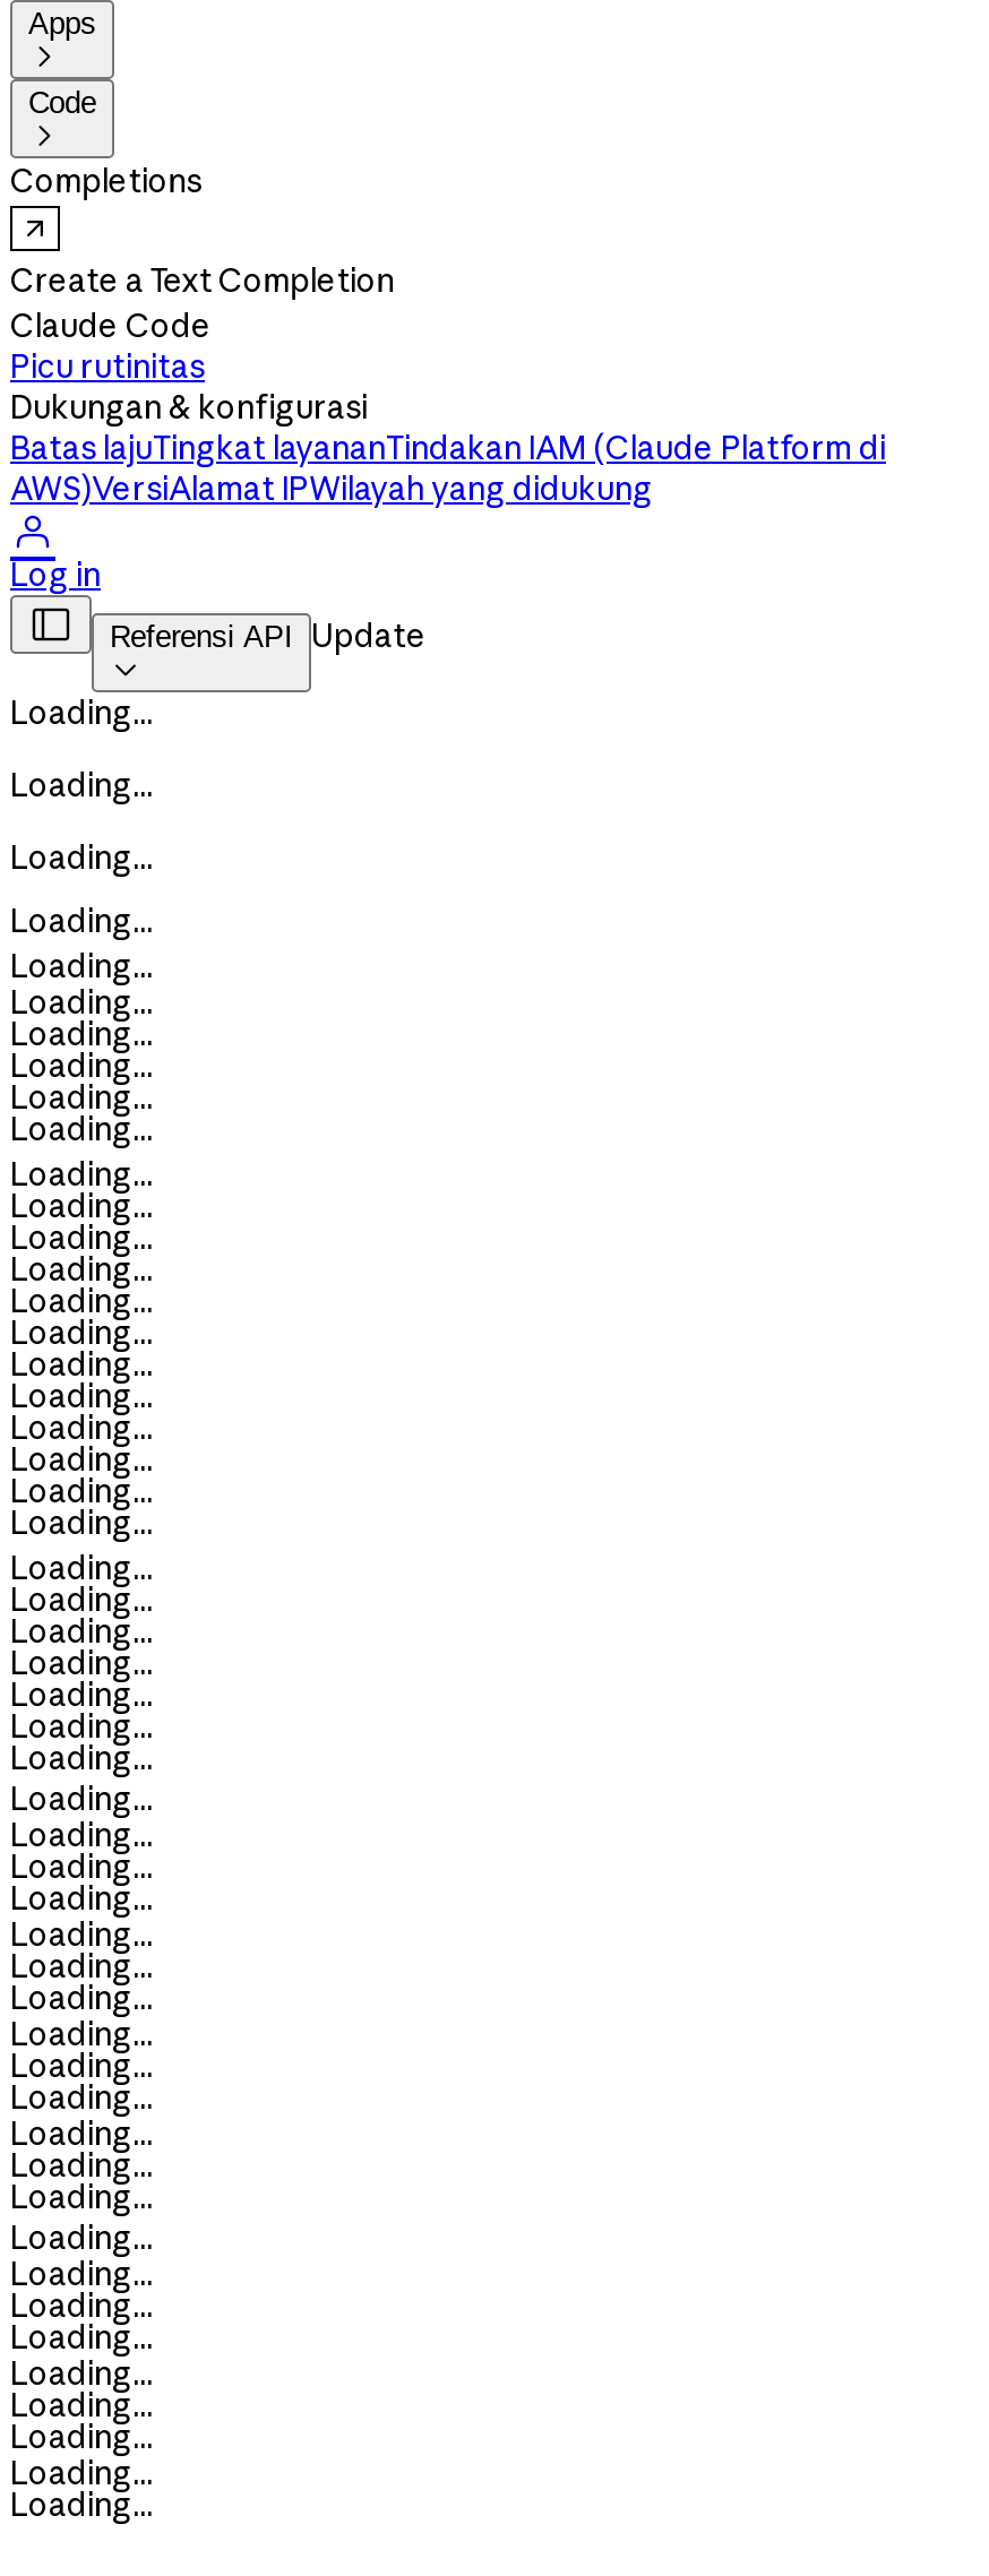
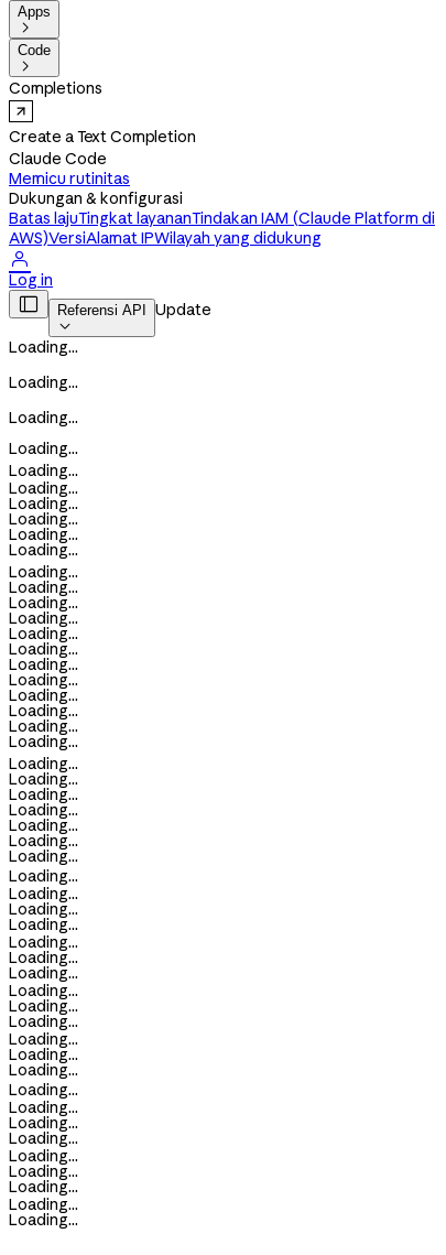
[10,346,205,387] Picu rutinitas -> [9,169,130,188] Memicu rutinitas

